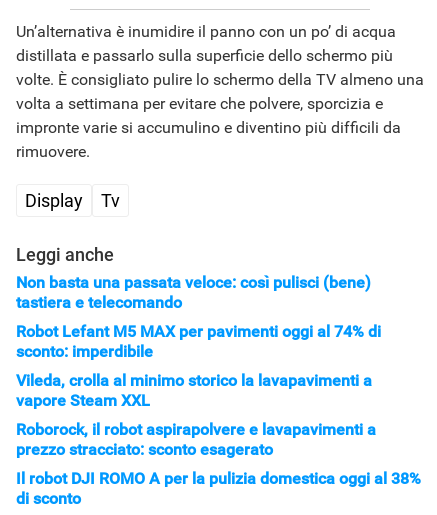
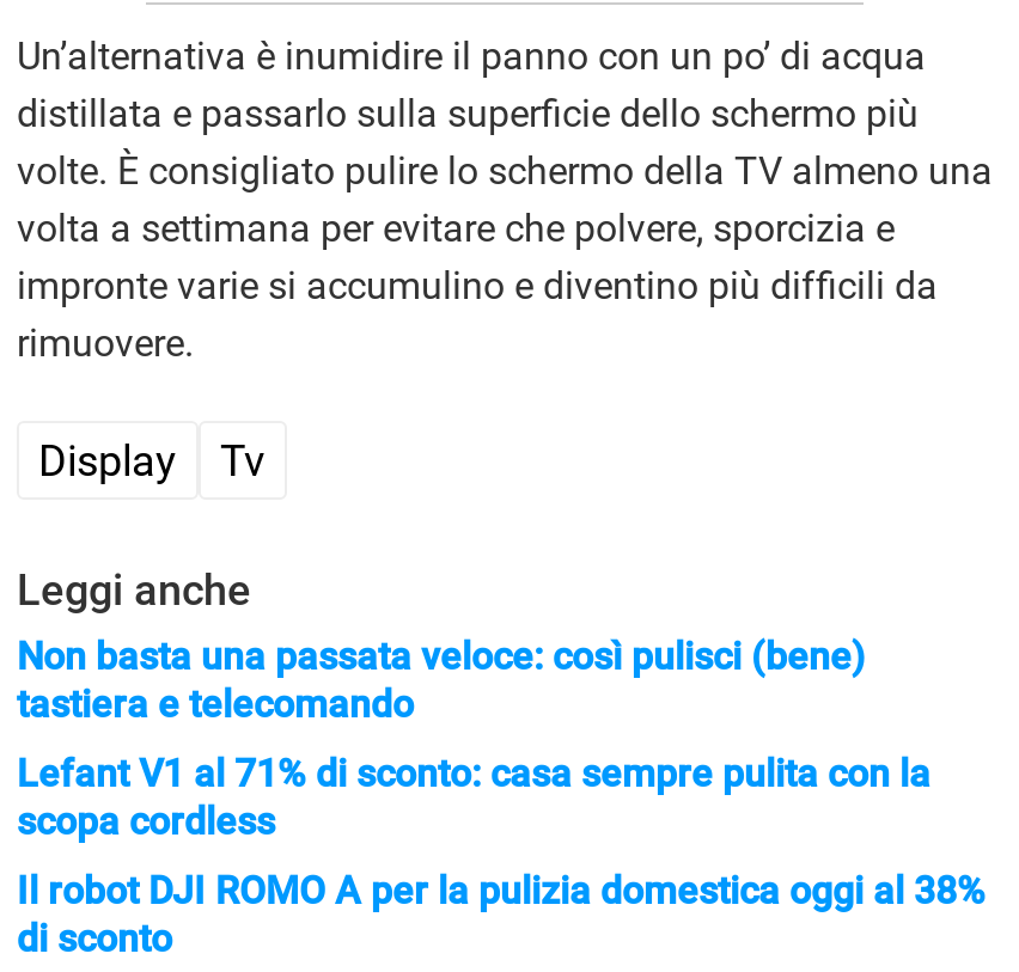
[16,322,381,459] Robot Lefant M5 MAX per pavimenti oggi al 74% di | sconto: imperdibile | Vileda, crolla al minimo storico la lavapavimenti a | vapore Steam XXL | Roborock, il robot aspirapolvere e lavapavimenti a | prezzo stracciato: sconto esagerato -> [17,751,930,844] Lefant V1 al 71% di sconto: casa sempre pulita con la | scopa cordless

